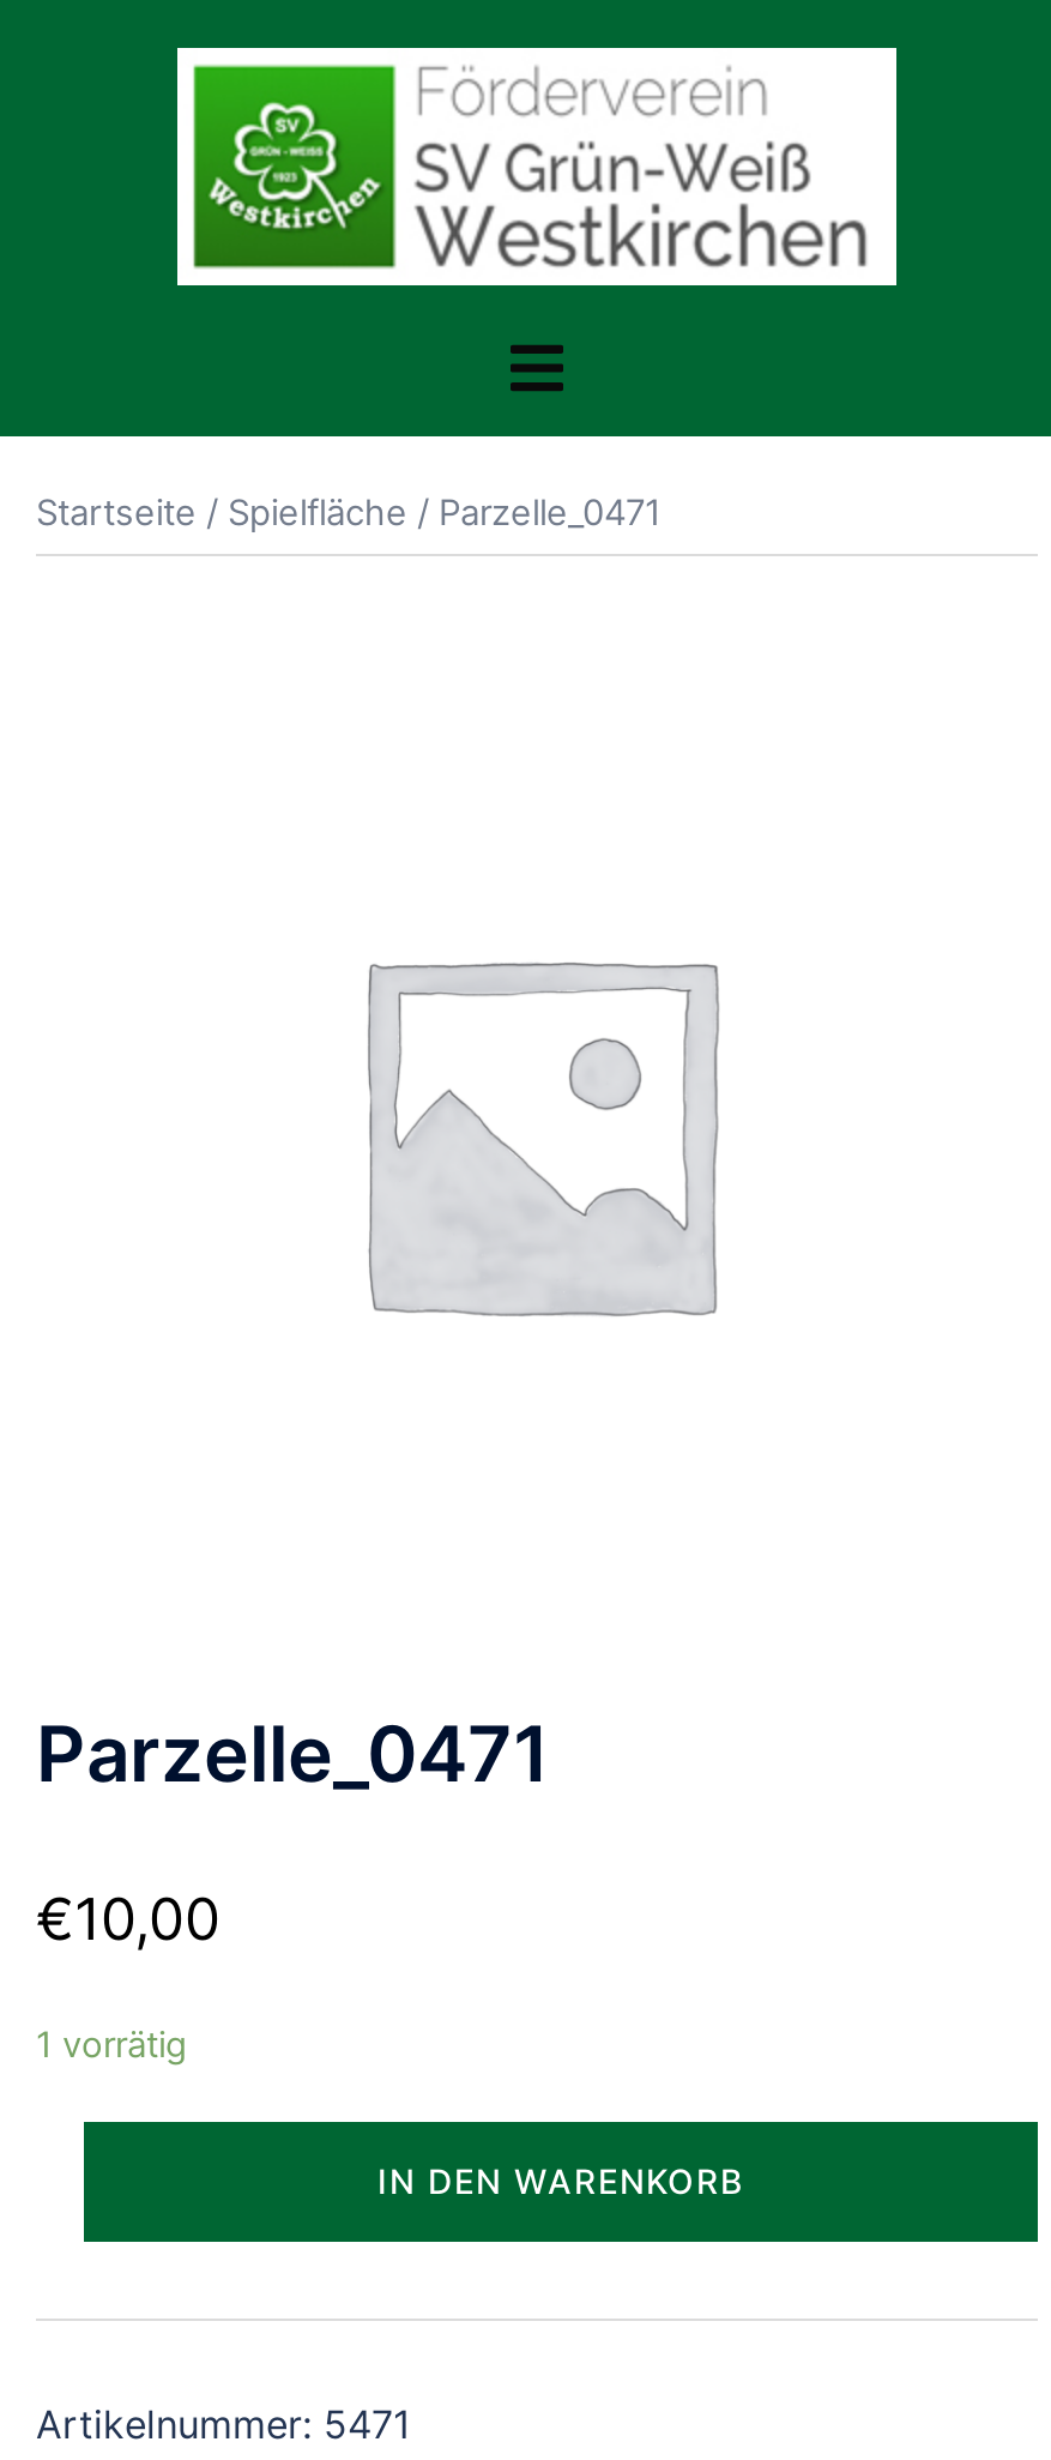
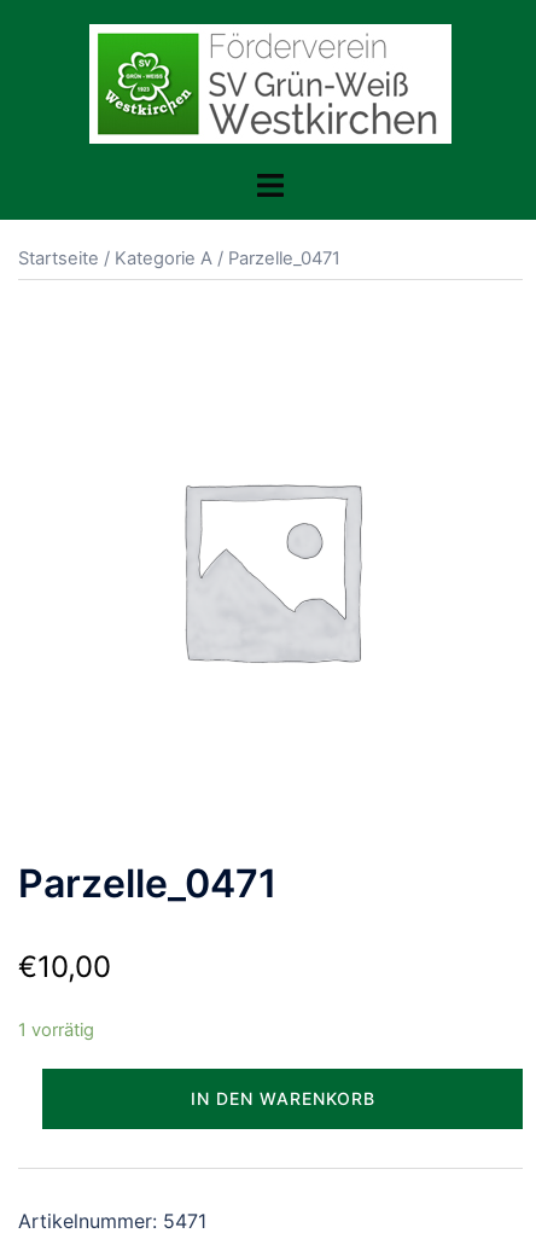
[36,492,662,535] Startseite / Spielfläche / Parzelle_0471 -> [18,248,340,269] Startseite / Kategorie A / Parzelle_0471

